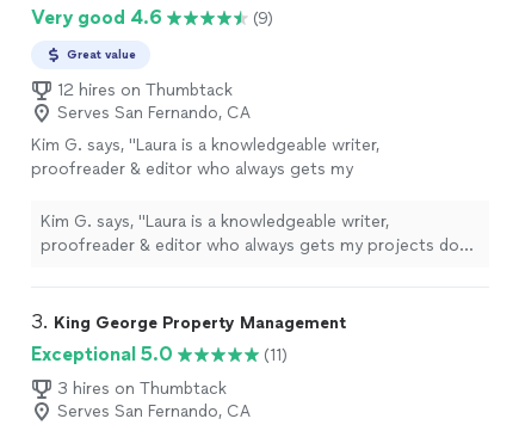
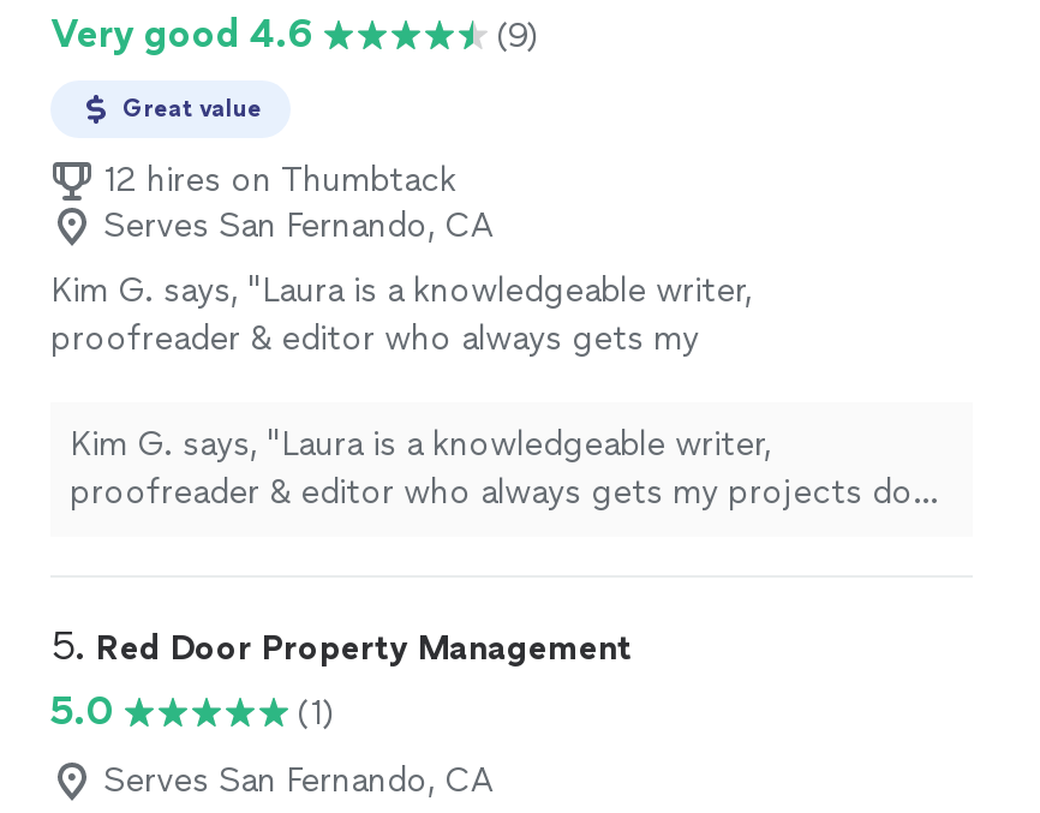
[31,311,346,399] 3. King George Property Management | Exceptional 5.0 | (11) | 3 hires on Thumbtack -> [50,624,632,734] 5. Red Door Property Management | 5.0 | (1)

